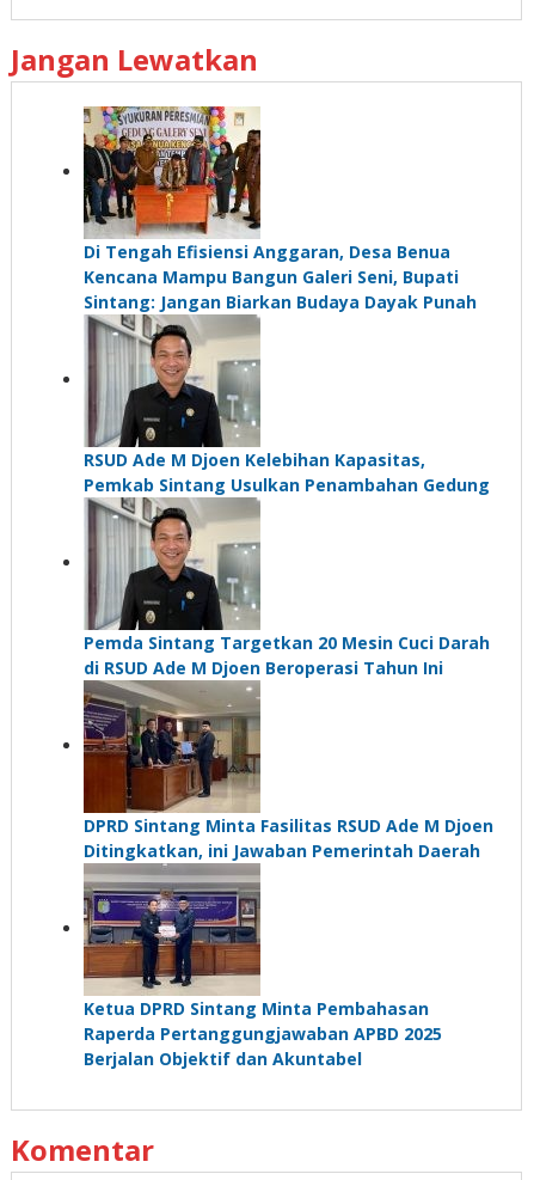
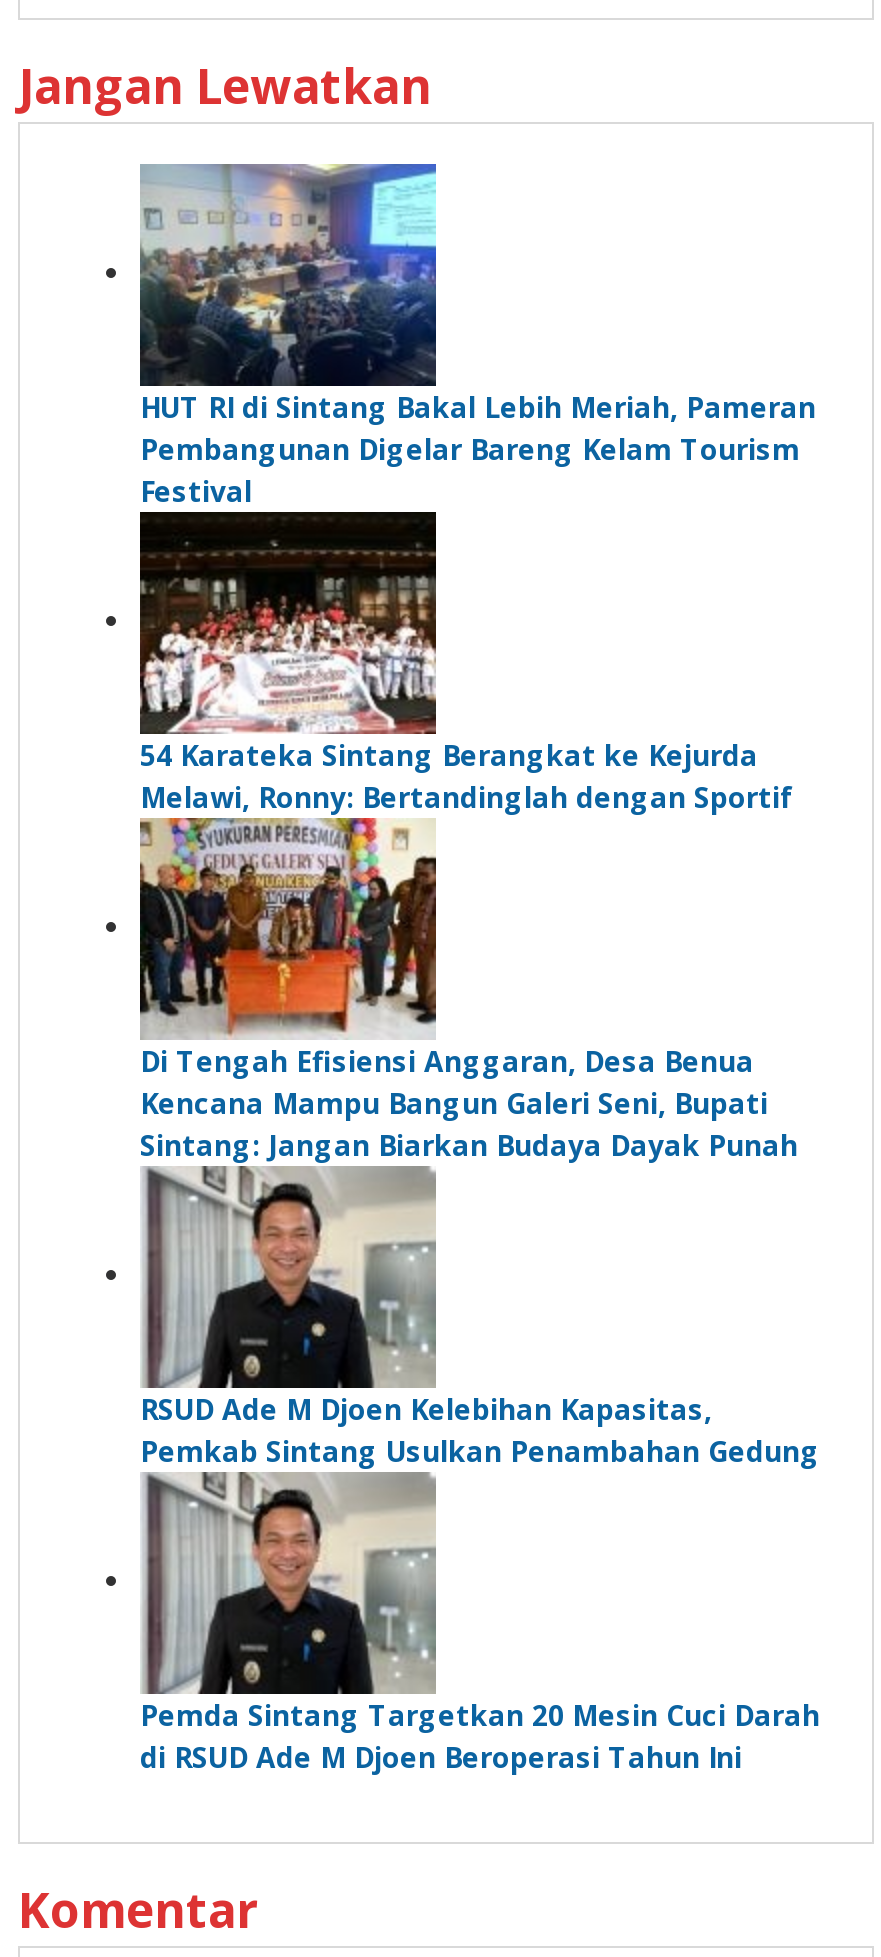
none -> [138,510,794,817] [image] | 54 Karateka Sintang Berangkat ke Kejurda | Melawi, Ronny: Bertandinglah dengan Sportif
none -> [140,162,816,511] [image] | HUT RI di Sintang Bakal Lebih Meriah, Pameran | Pembangunan Digelar Bareng Kelam Tourism | Festival
moved [81,110,490,679] -> [136,824,820,1777]: [image] | Di Tengah Efisiensi Anggaran, Desa Benua | Kencana Mampu Bangun Galeri Seni, Bupati | Sintang: Jangan Biarkan Budaya Dayak Punah | RSUD Ade M Djoen Kelebihan Kapasitas, | Pemkab Sintang Usulkan Penambahan Gedung | Pemda Sintang Targetkan 20 Mesin Cuci Darah | di RSUD Ade M Djoen Beroperasi Tahun Ini
[82,683,493,862] [image] | DPRD Sintang Minta Fasilitas RSUD Ade M Djoen | Ditingkatkan, ini Jawaban Pemerintah Daerah -> none
[82,872,442,1070] [image] | Ketua DPRD Sintang Minta Pembahasan | Raperda Pertanggungjawaban APBD 2025 | Berjalan Objektif dan Akuntabel -> none

